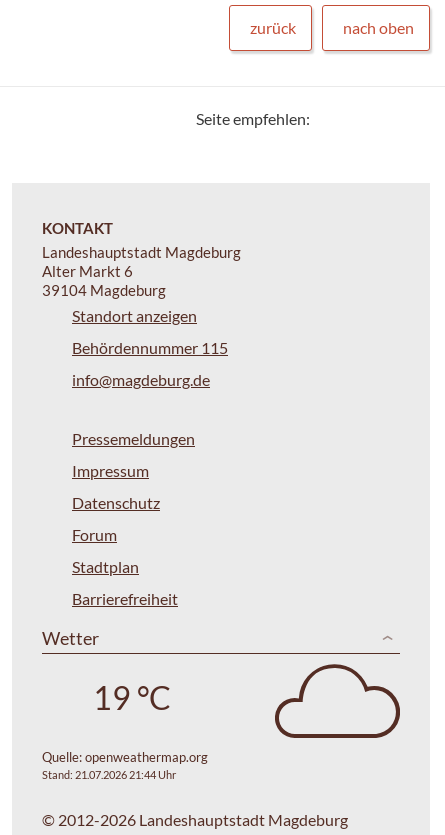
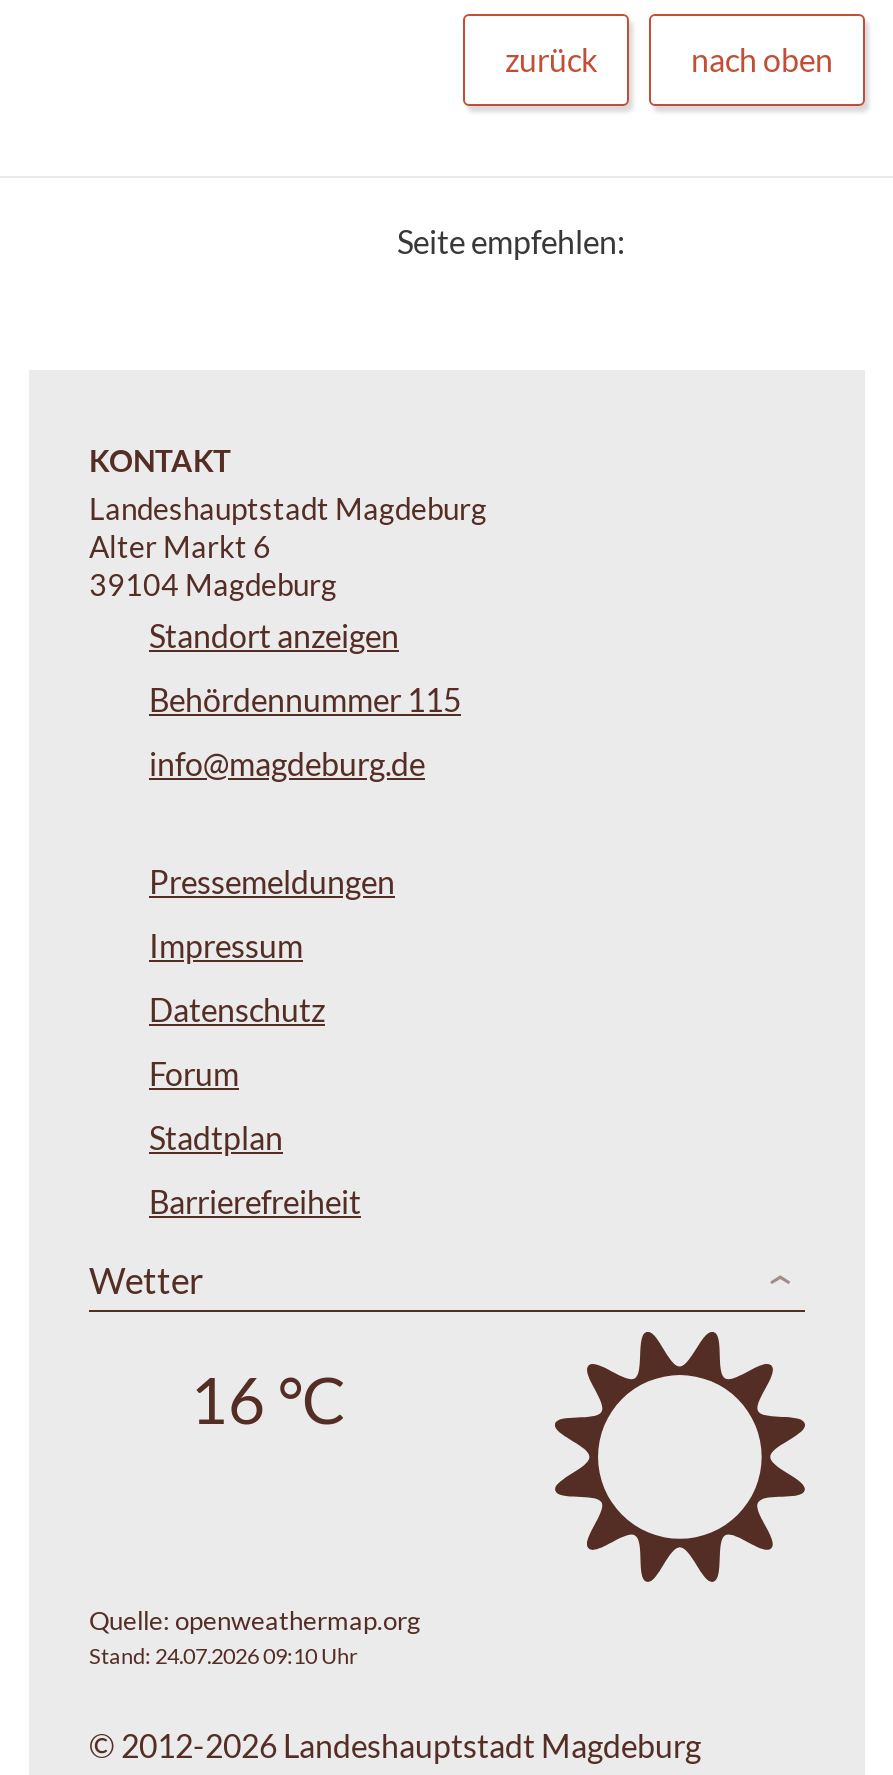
[274,663,401,739] [image] -> [553,1330,807,1584] [image]
[92,678,170,717] 19 °C -> [190,1360,346,1438] 16 °C
[42,768,176,781] Stand: 21.07.2026 21:44 Uhr -> [89,1643,357,1669] Stand: 24.07.2026 09:10 Uhr

